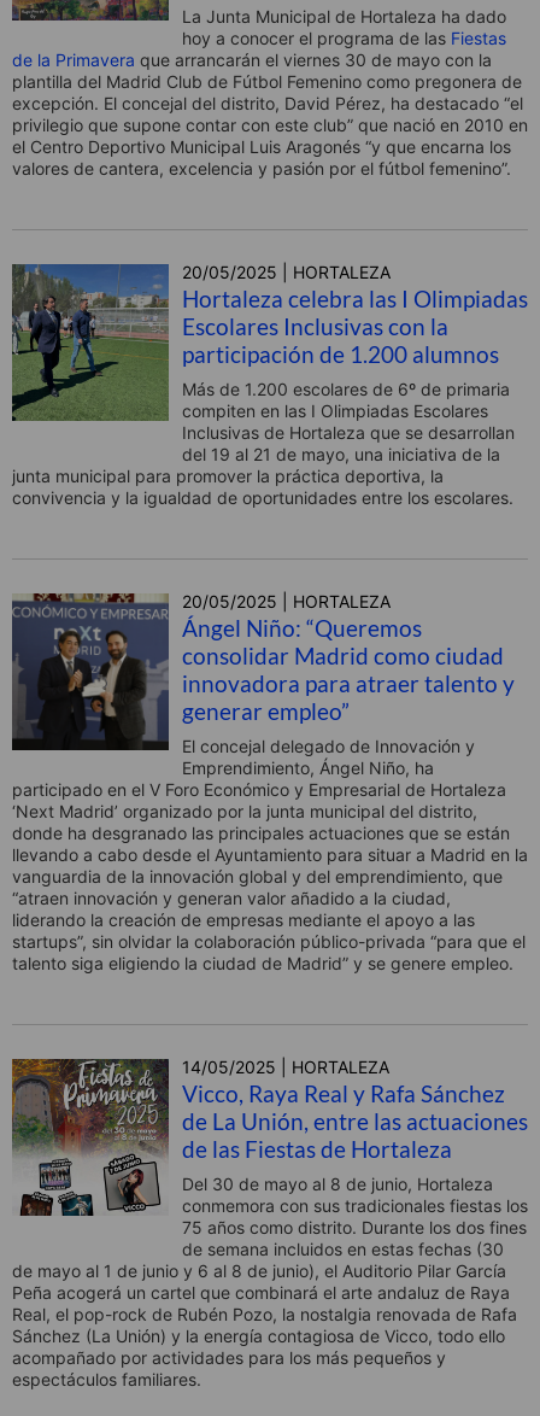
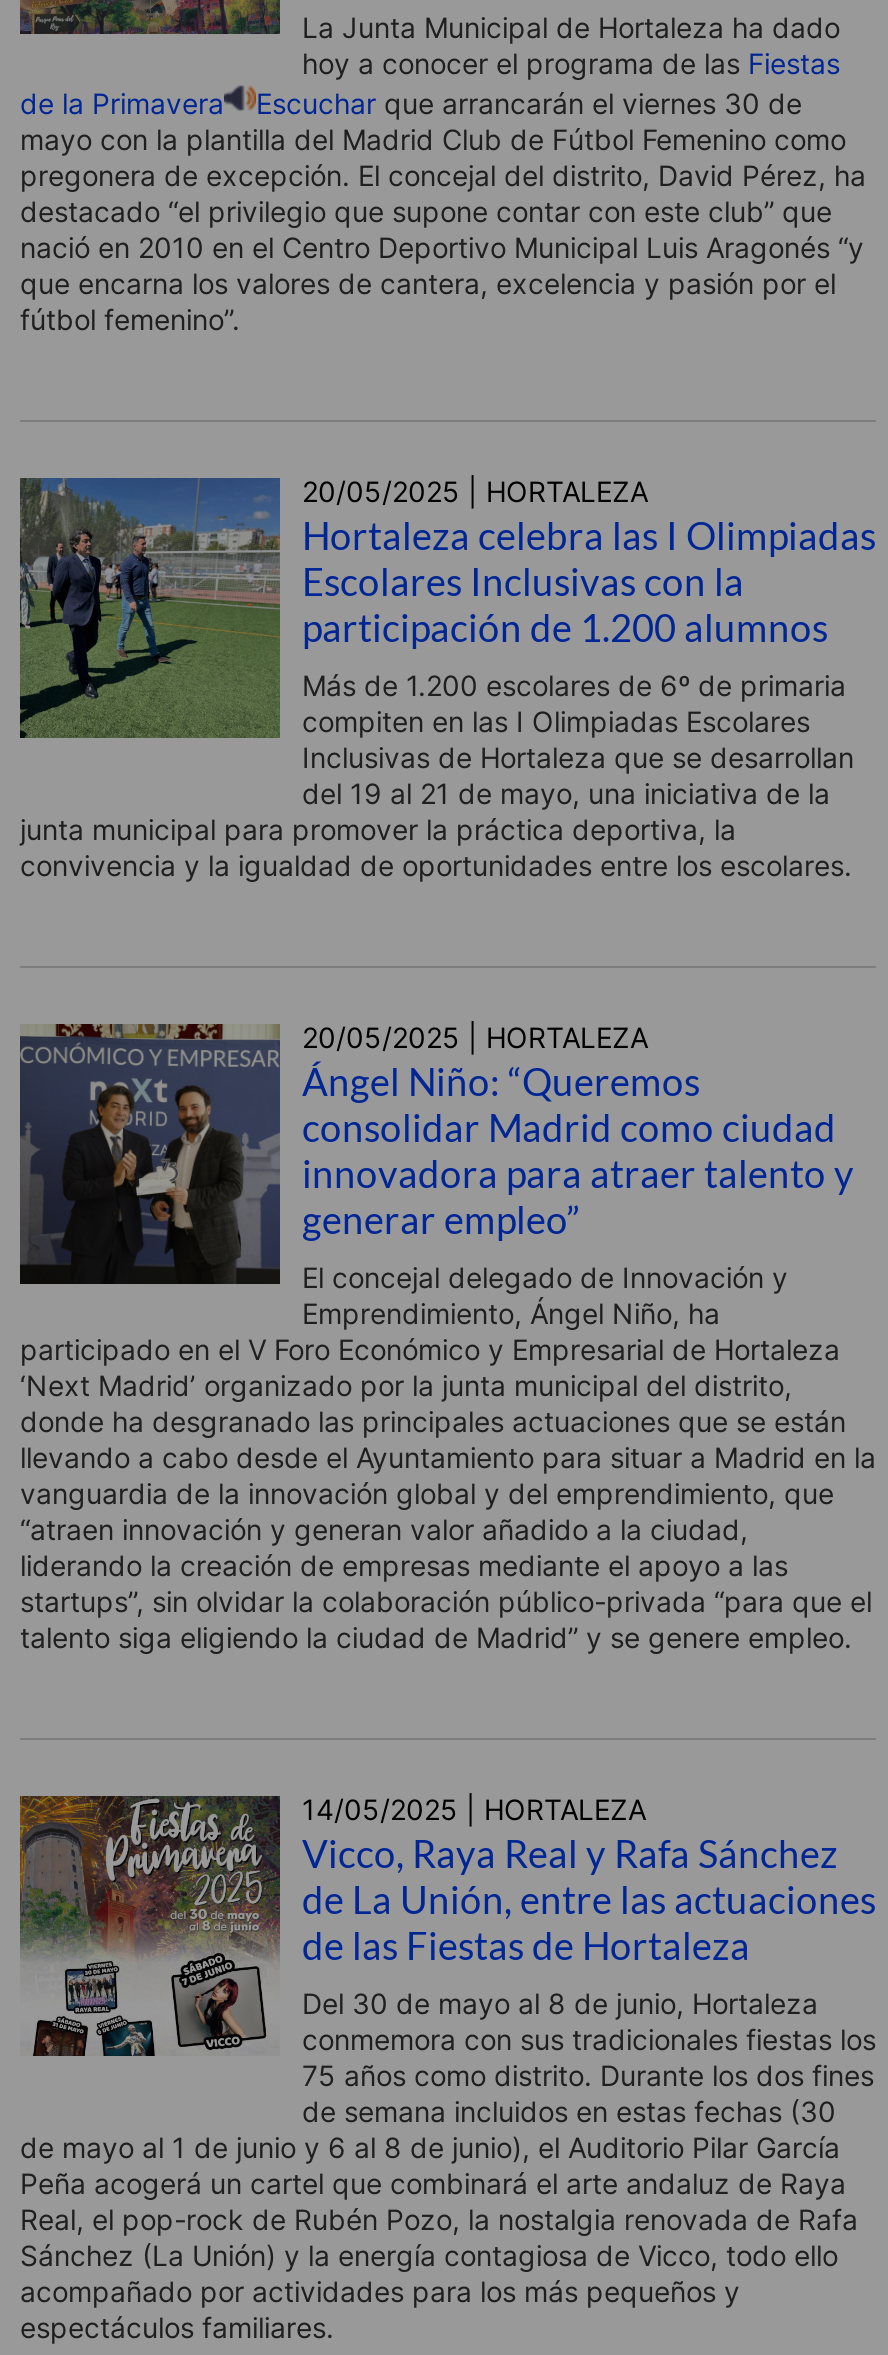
[12,50,528,179] de la Primavera que arrancarán el viernes 30 de mayo con la | plantilla del Madrid Club de Fútbol Femenino como pregonera de | excepción. El concejal del distrito, David Pérez, ha destacado “el | privilegio que supone contar con este club” que nació en 2010 en | el Centro Deportivo Municipal Luis Aragonés “y que encarna los | valores de cantera, excelencia y pasión por el fútbol femenino”. -> [20,87,866,337] de la Primavera | Escuchar que arrancarán el viernes 30 de | mayo con la plantilla del Madrid Club de Fútbol Femenino como | pregonera de excepción. El concejal del distrito, David Pérez, ha | destacado “el privilegio que supone contar con este club” que | nació en 2010 en el Centro Deportivo Municipal Luis Aragonés “y | que encarna los valores de cantera, excelencia y pasión por el | fútbol femenino”.

